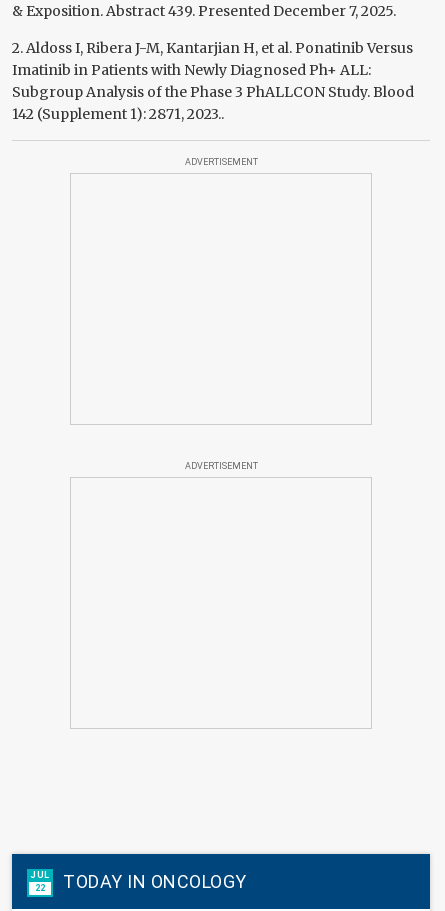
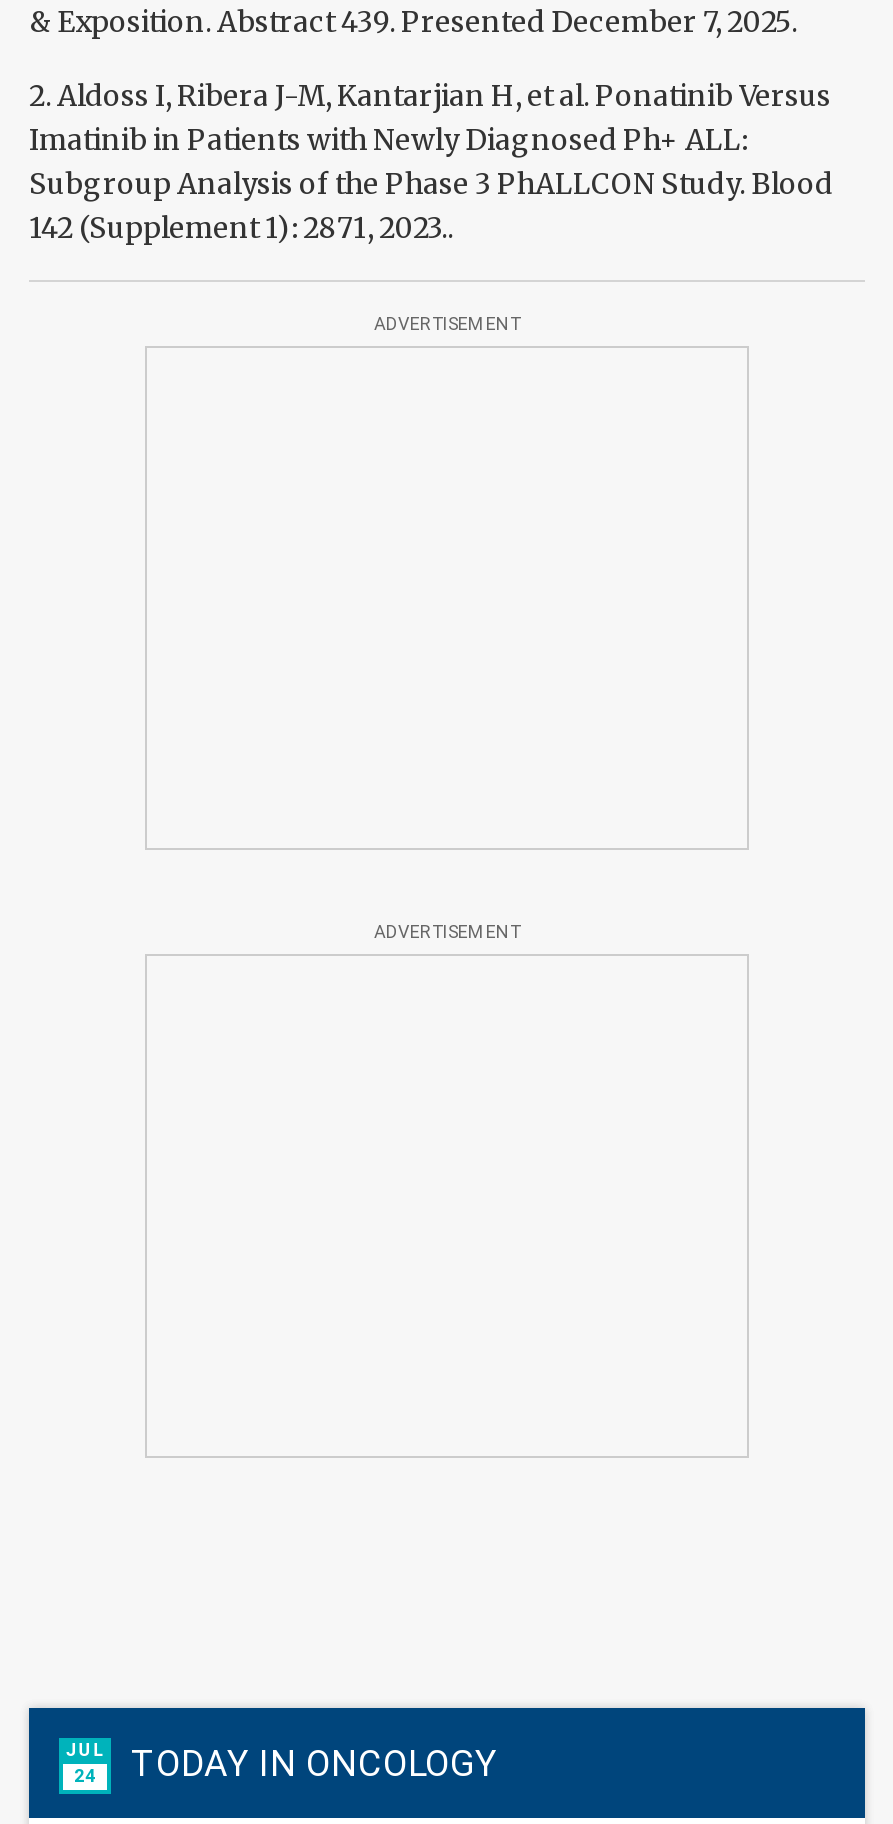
[30,870,246,893] JUL 22 TODAY IN ONCOLOGY -> [65,1740,498,1786] JUL 24 TODAY IN ONCOLOGY

